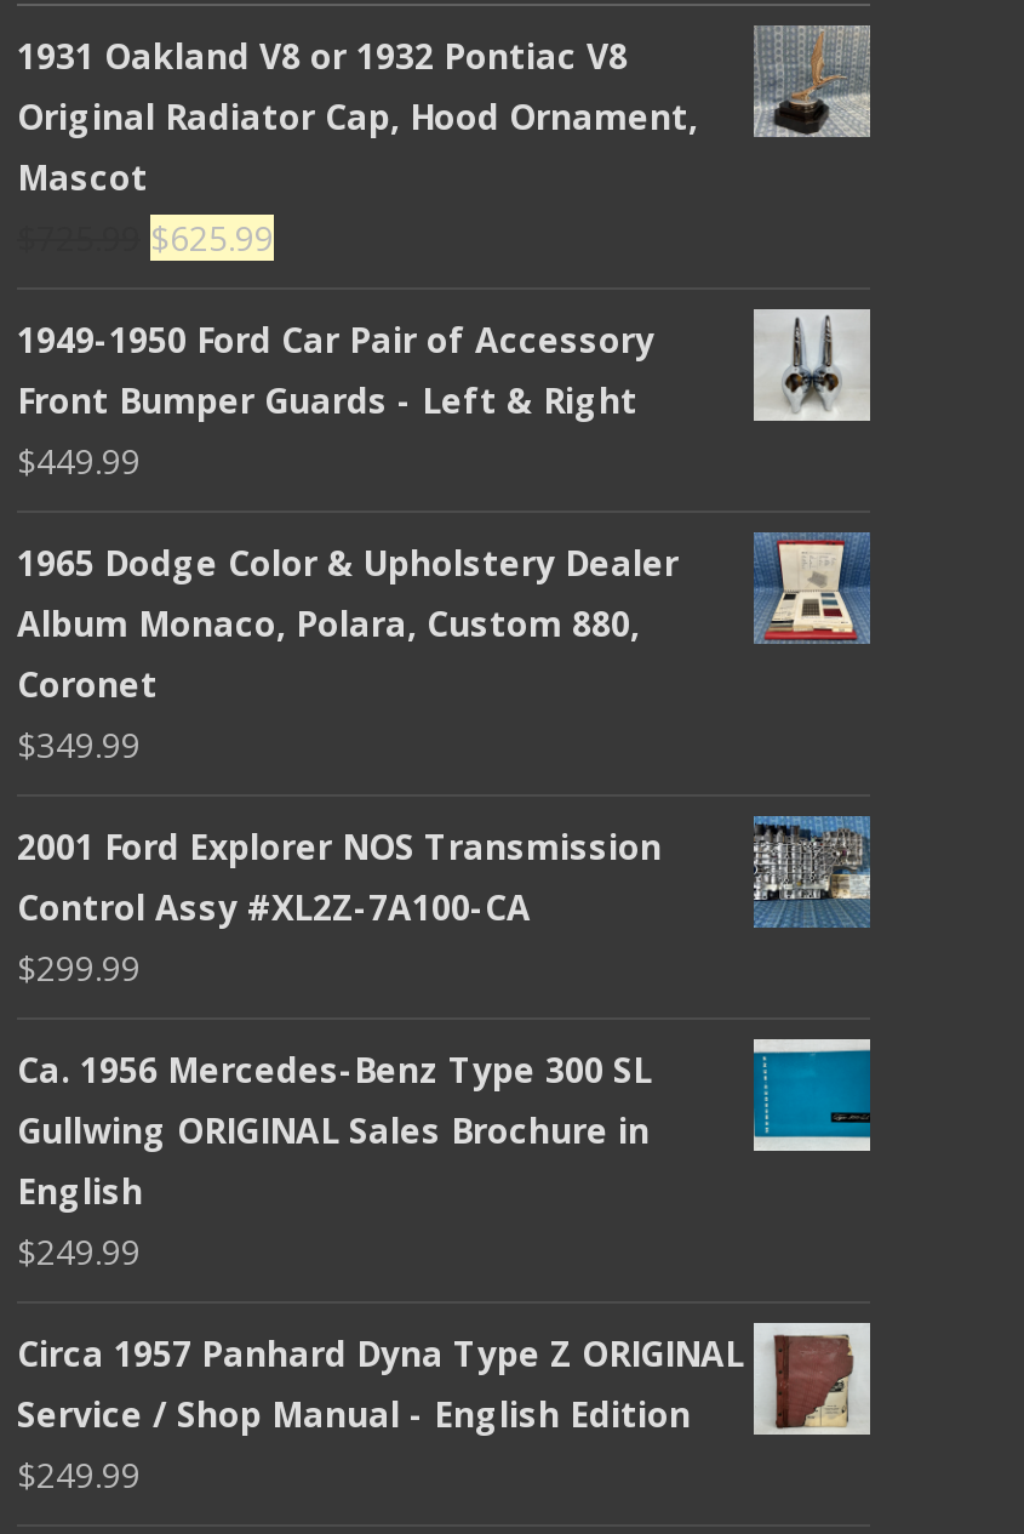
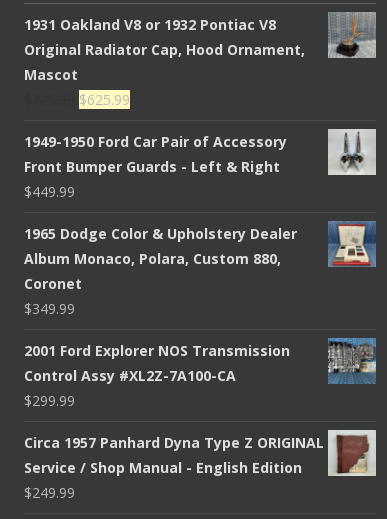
[17,1046,652,1274] Ca. 1956 Mercedes-Benz Type 300 SL | Gullwing ORIGINAL Sales Brochure in | English | $249.99 -> none
[751,1047,873,1148] [image] -> none

